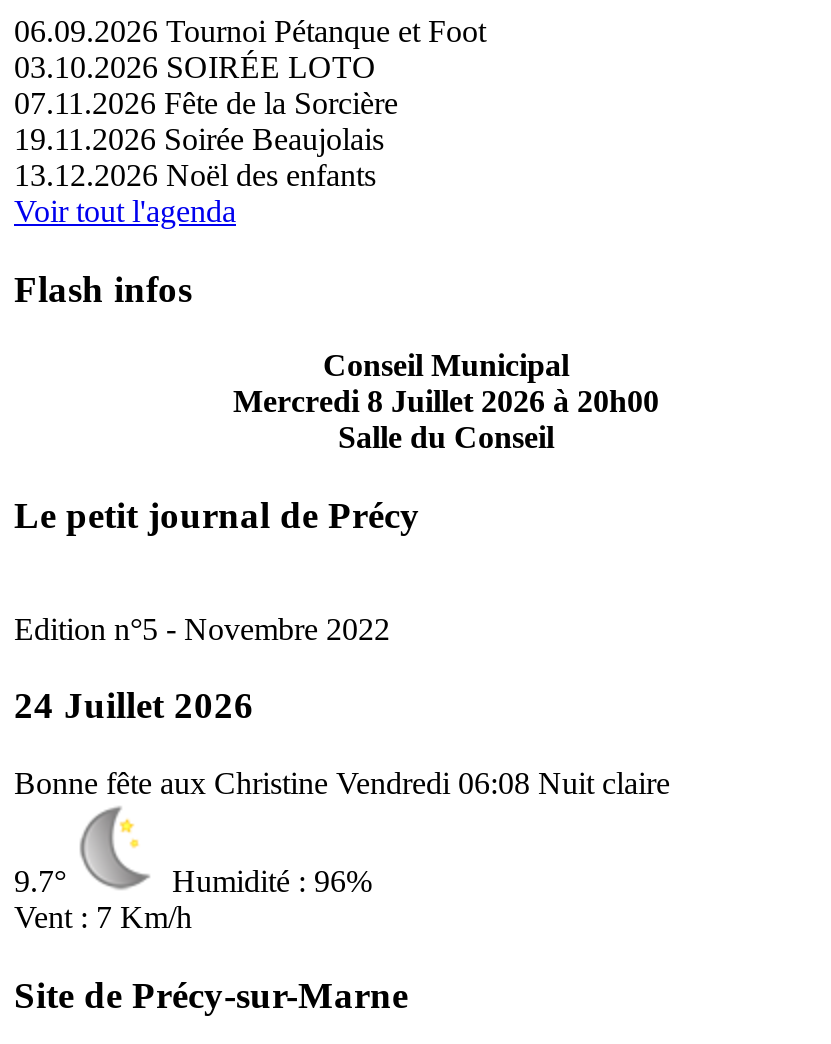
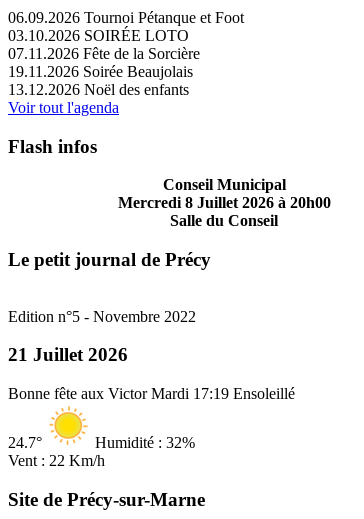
[14,685,254,727] 24 Juillet 2026 -> [8,344,128,365] 21 Juillet 2026
[14,766,670,800] Bonne fête aux Christine Vendredi 06:08 Nuit claire -> [8,385,295,402] Bonne fête aux Victor Mardi 17:19 Ensoleillé
[14,816,372,934] [image] | 9.7° | Humidité : 96% | Vent : 7 Km/h -> [8,410,195,469] [image] | 24.7° | Humidité : 32% | Vent : 22 Km/h

